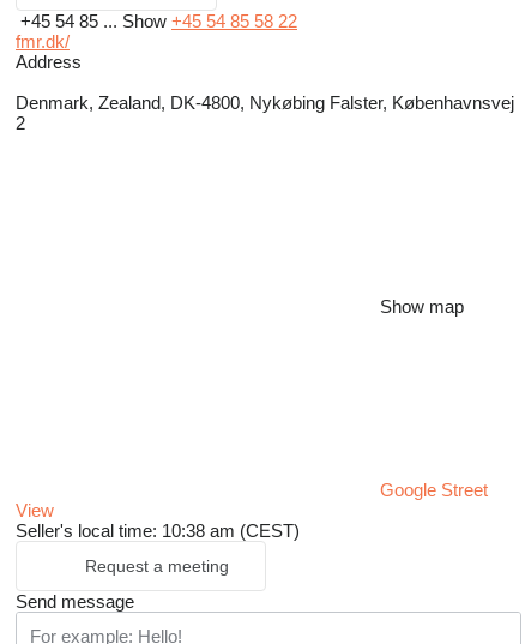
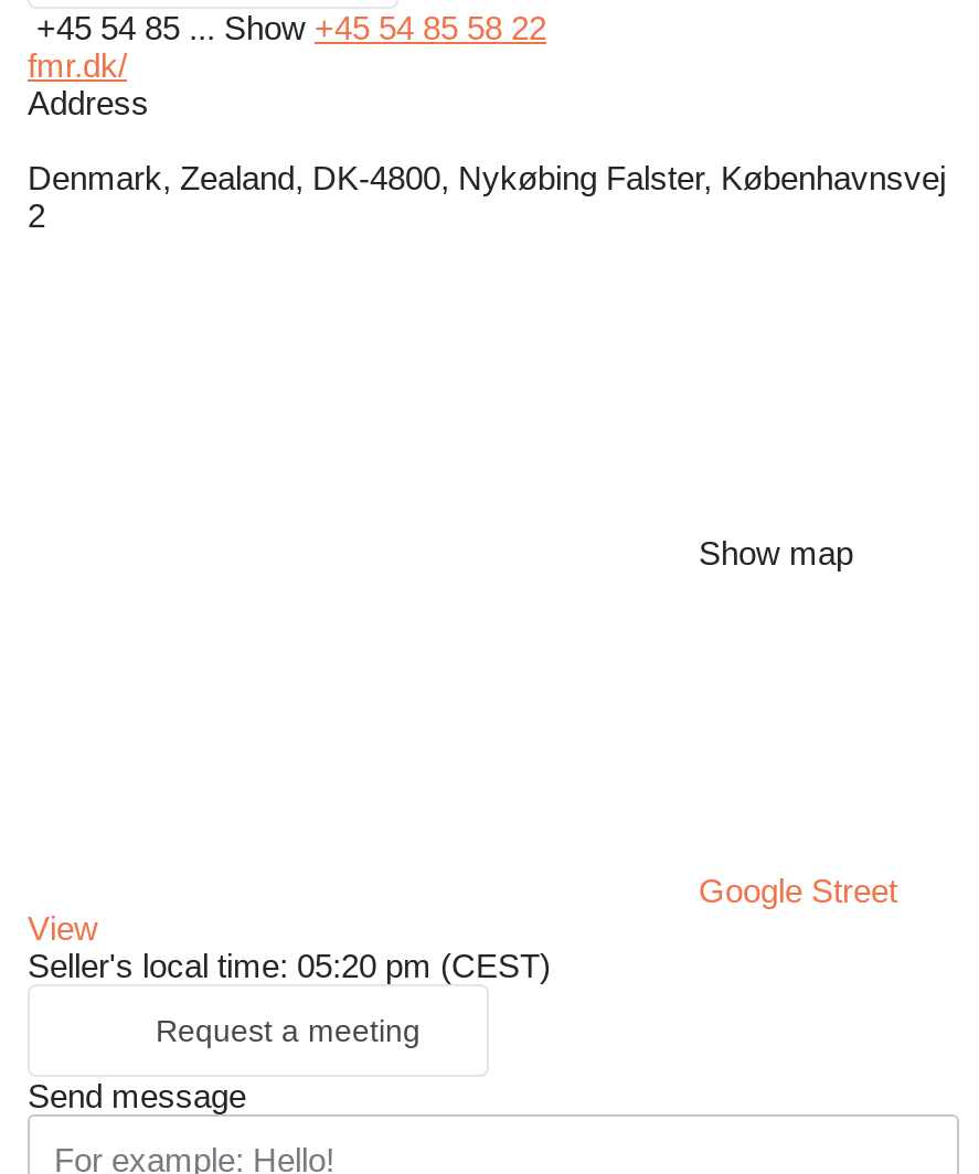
[16,521,300,541] Seller's local time: 10:38 am (CEST) -> [28,947,551,985] Seller's local time: 05:20 pm (CEST)

